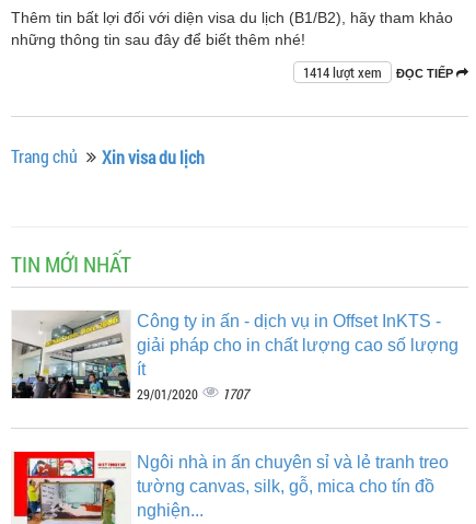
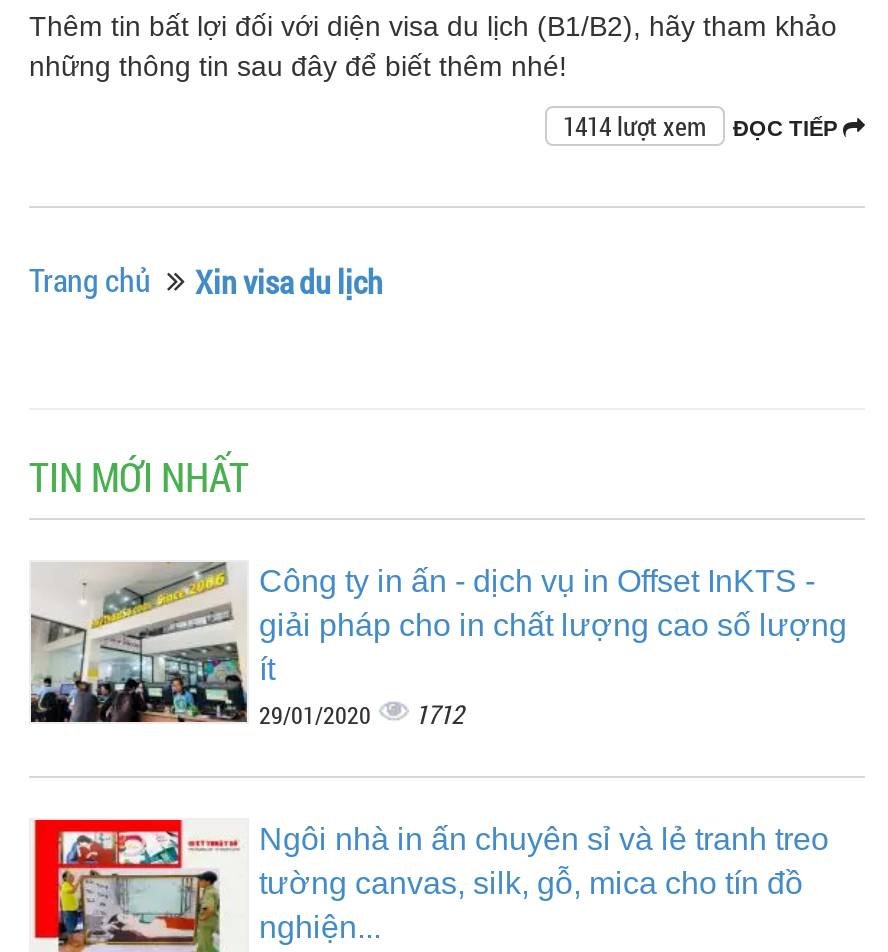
[137,384,248,404] 29/01/2020 1707 -> [259,697,463,733] 29/01/2020 1712

